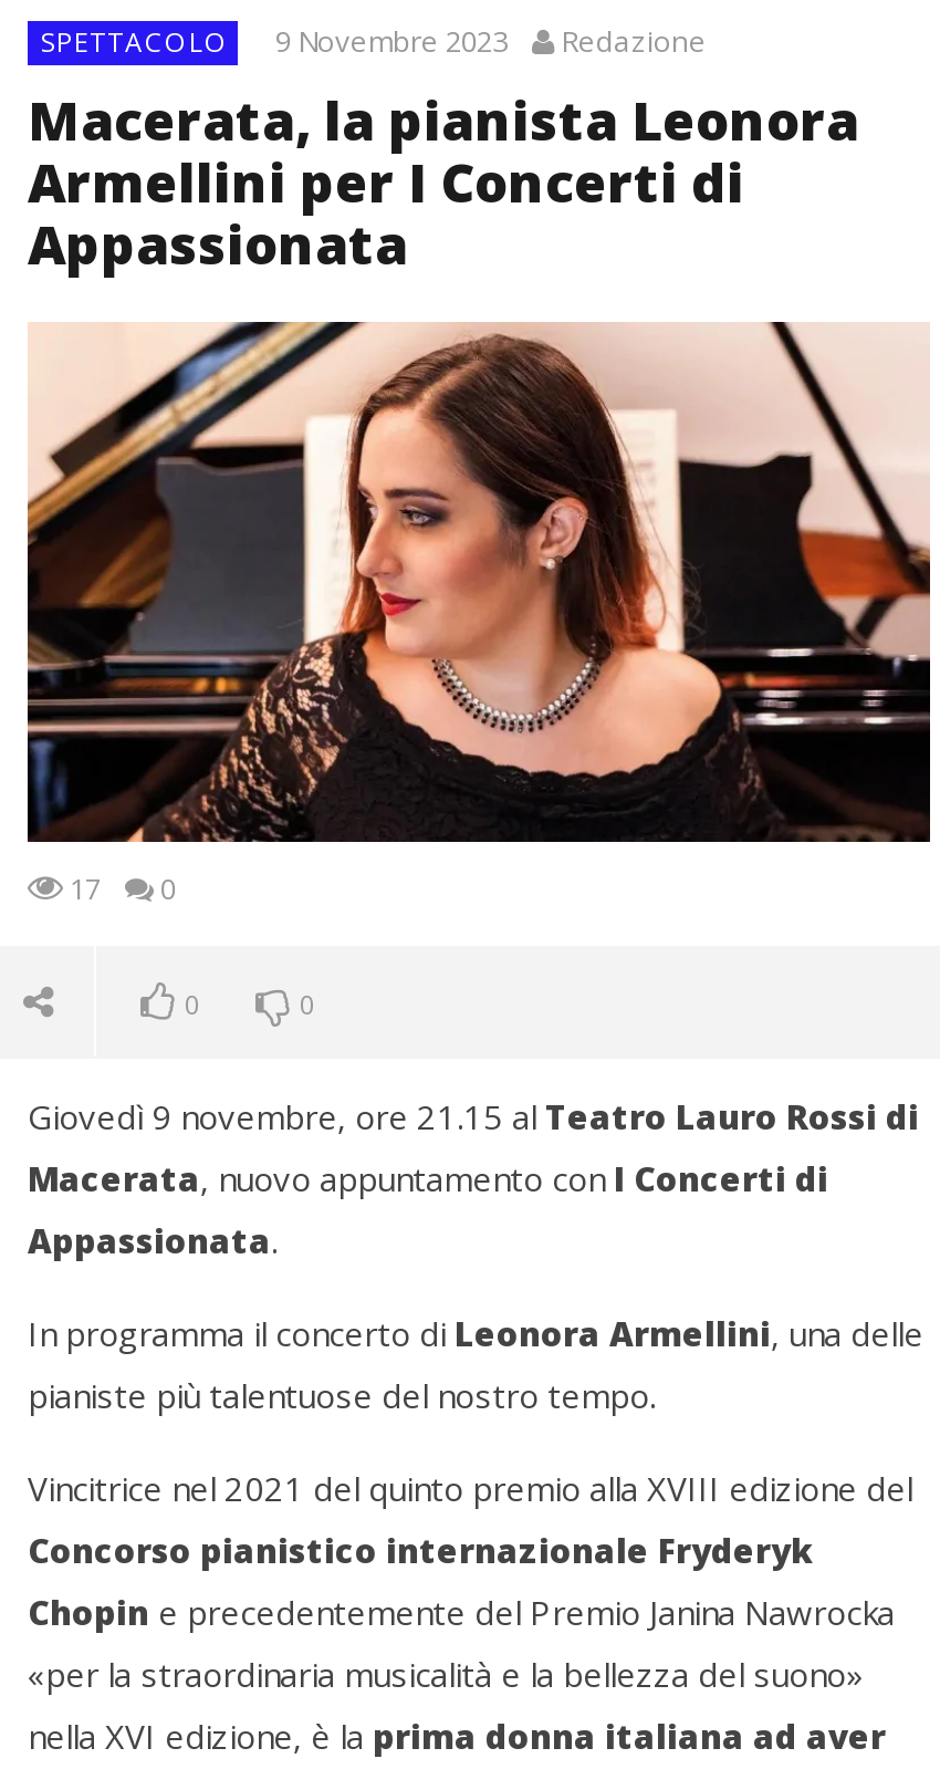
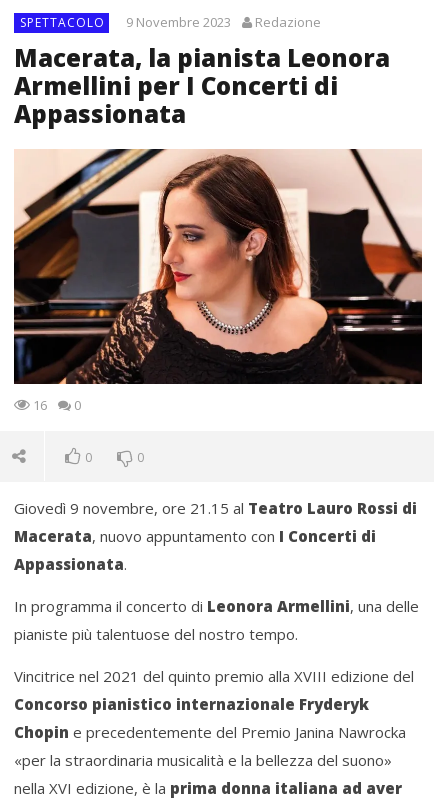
[70,869,176,909] 17 0 -> [33,396,81,414] 16 0

